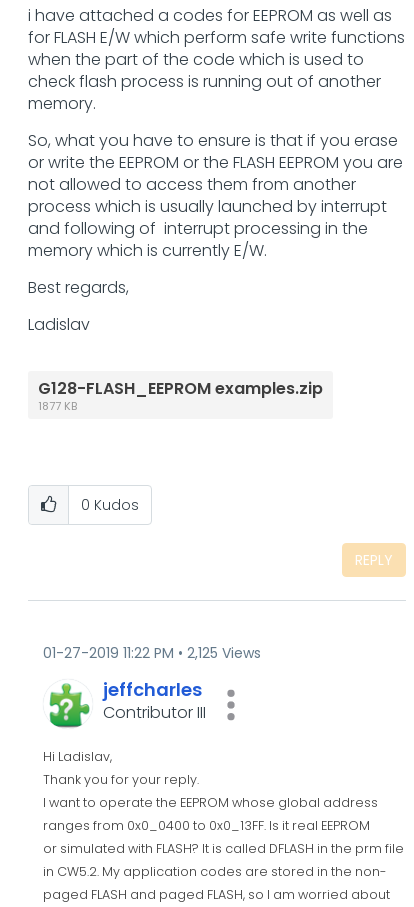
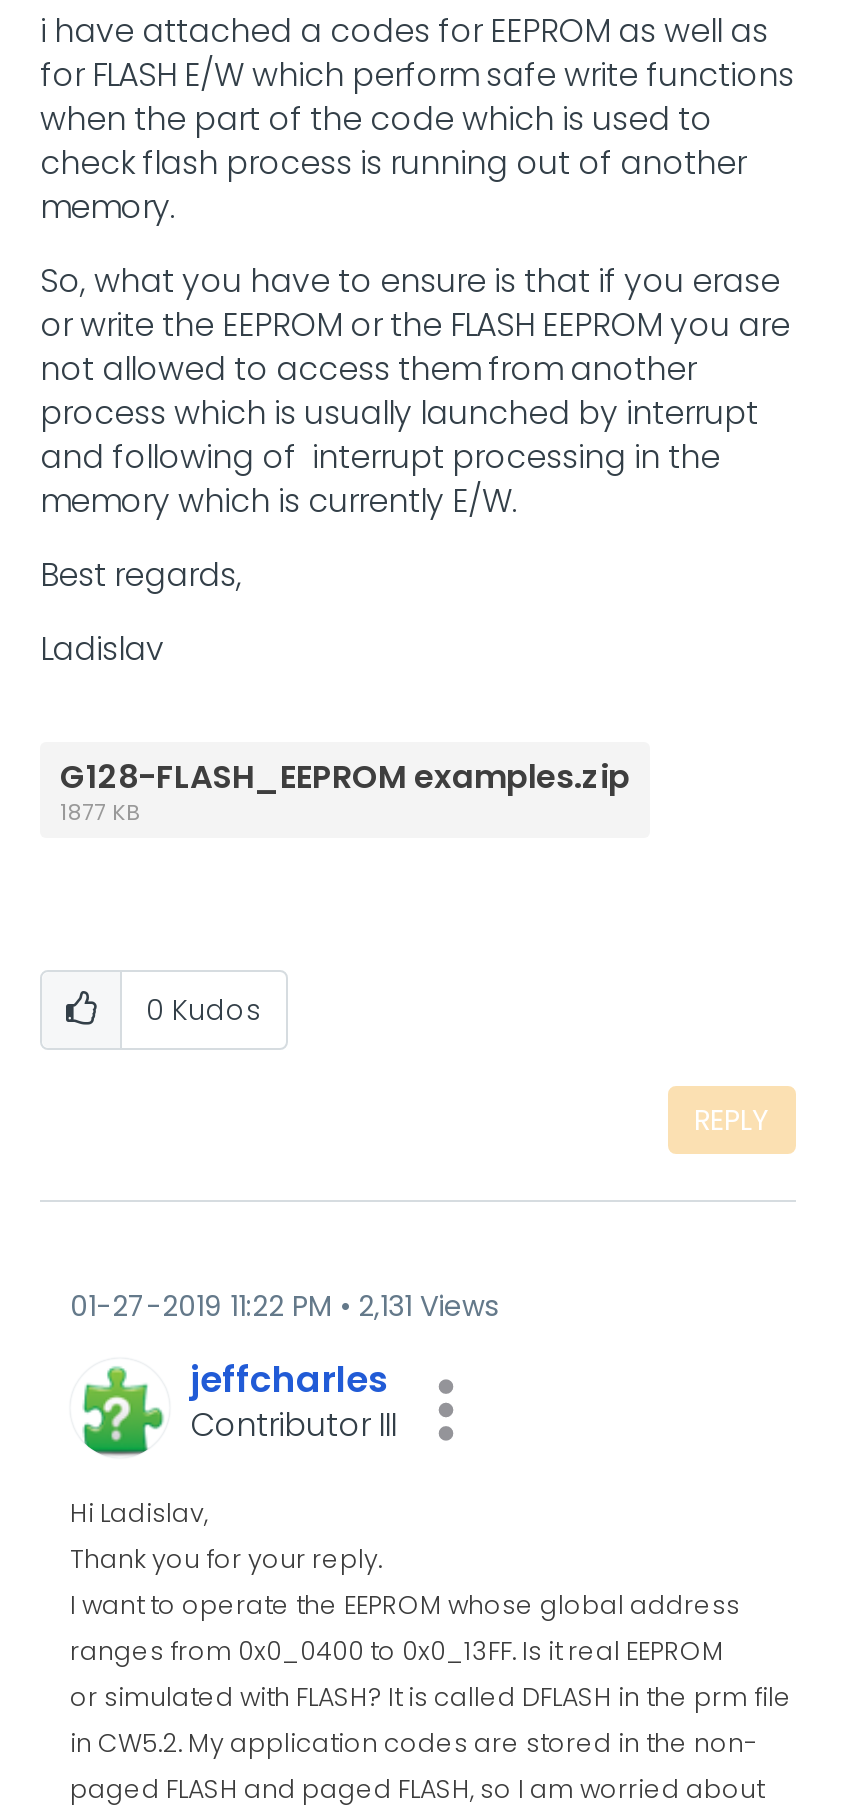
[43,643,261,663] 01-27-2019 11:22 PM 2,125 Views -> [70,1286,498,1326] 01-27-2019 11:22 PM 2,131 Views

